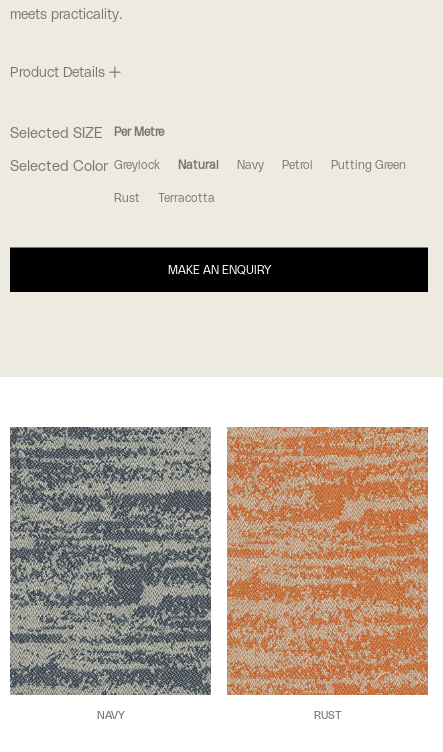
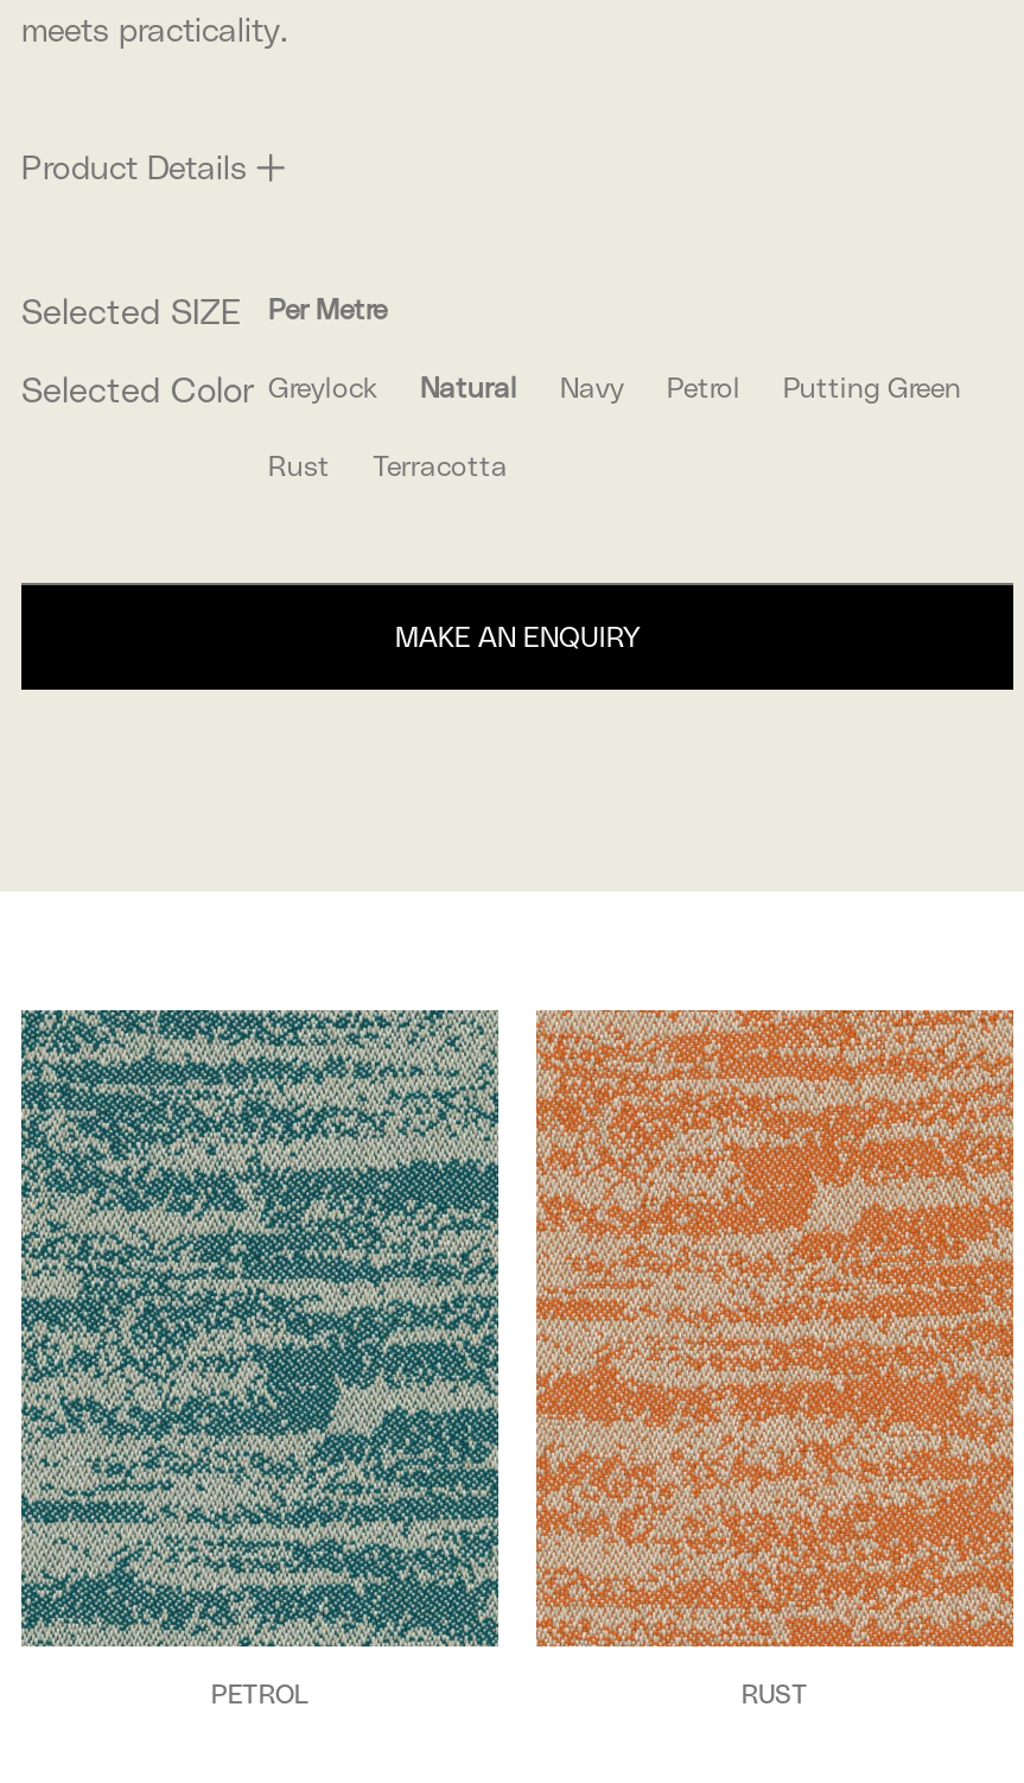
[96,709,124,721] NAVY -> [211,1680,309,1708] PETROL

